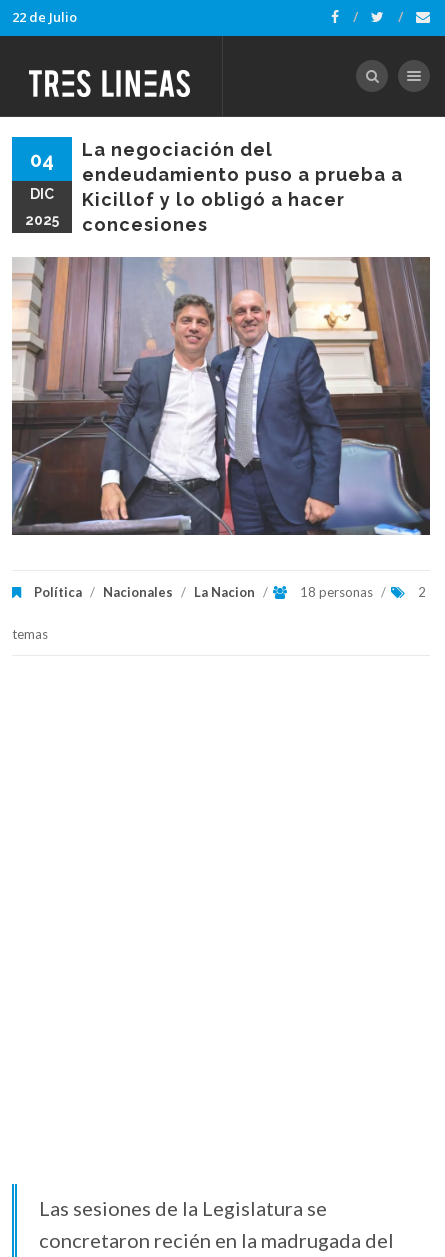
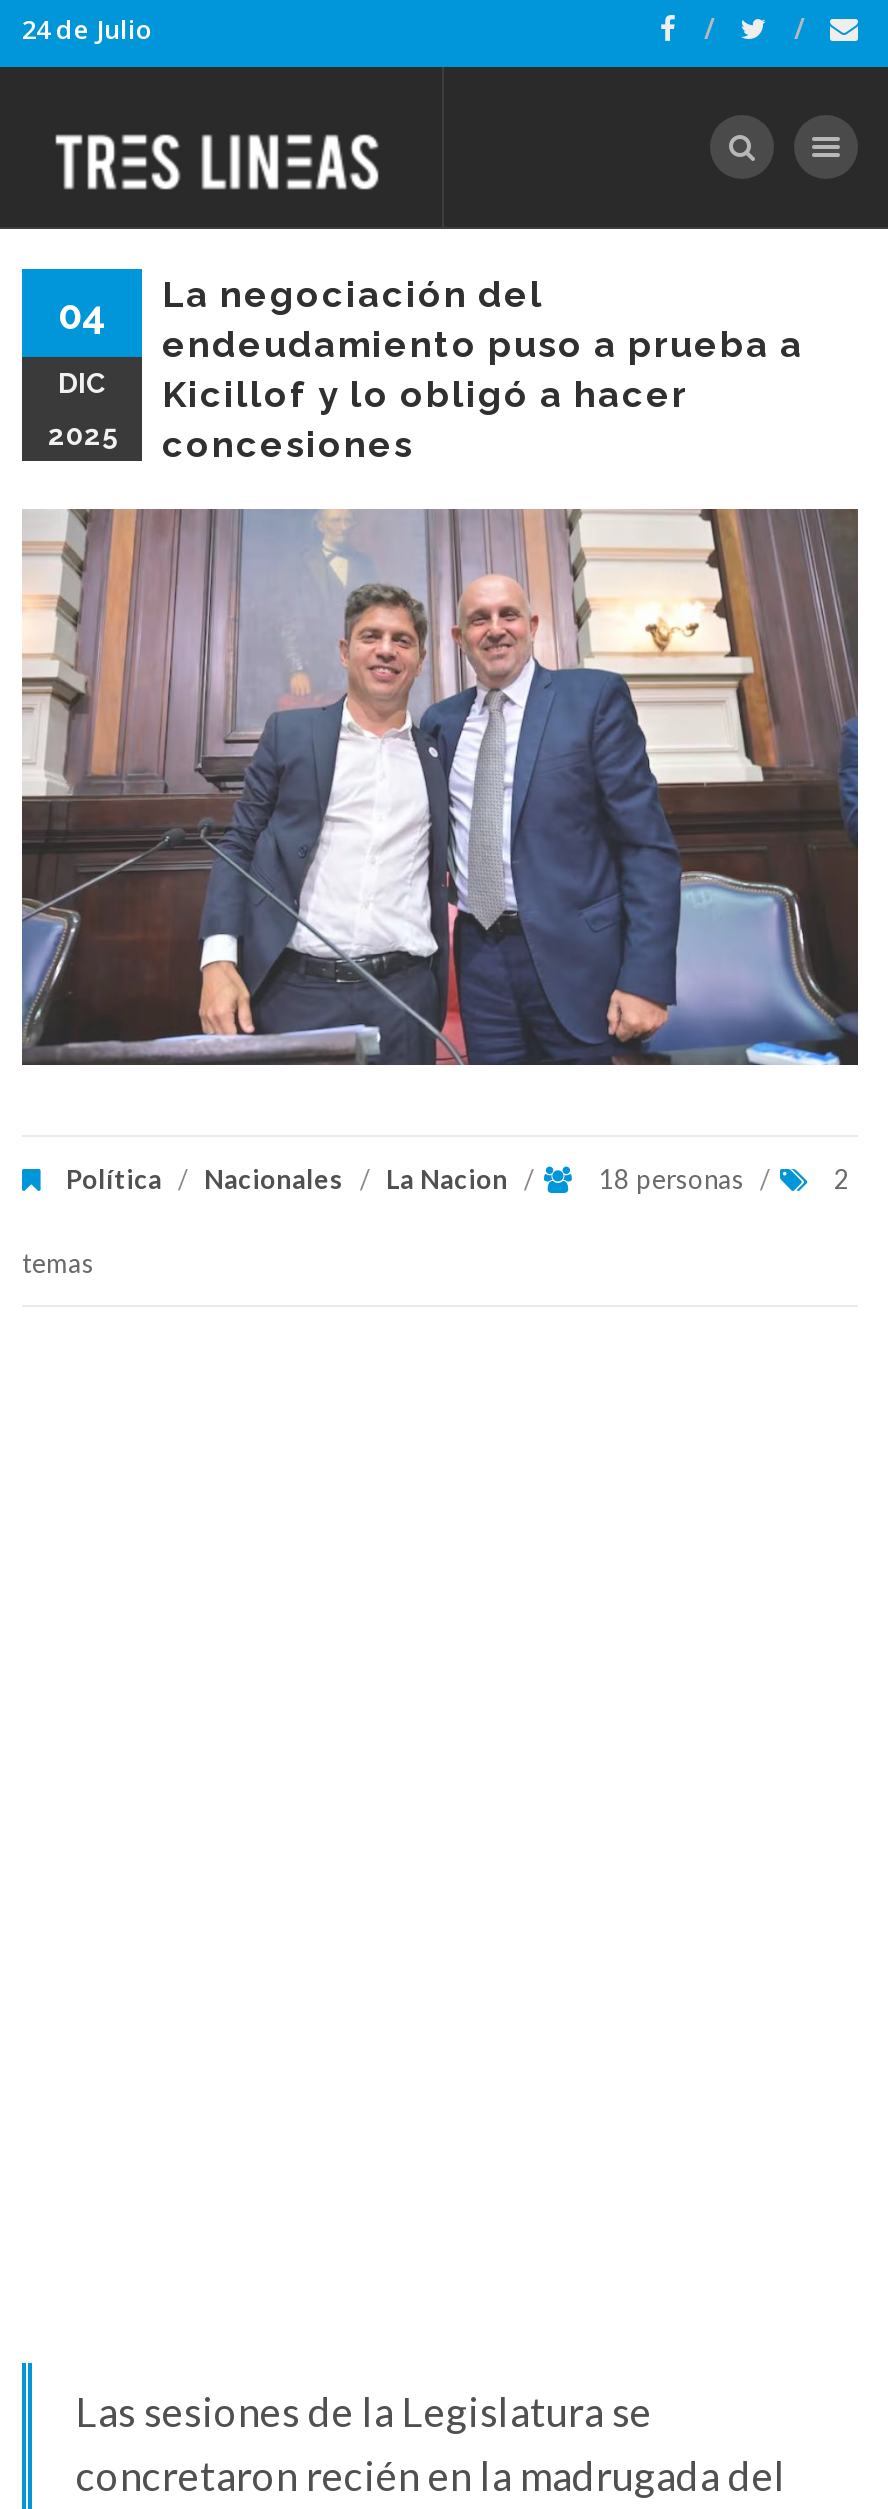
[12,8,77,26] 22 de Julio -> [22,11,152,47] 24 de Julio

